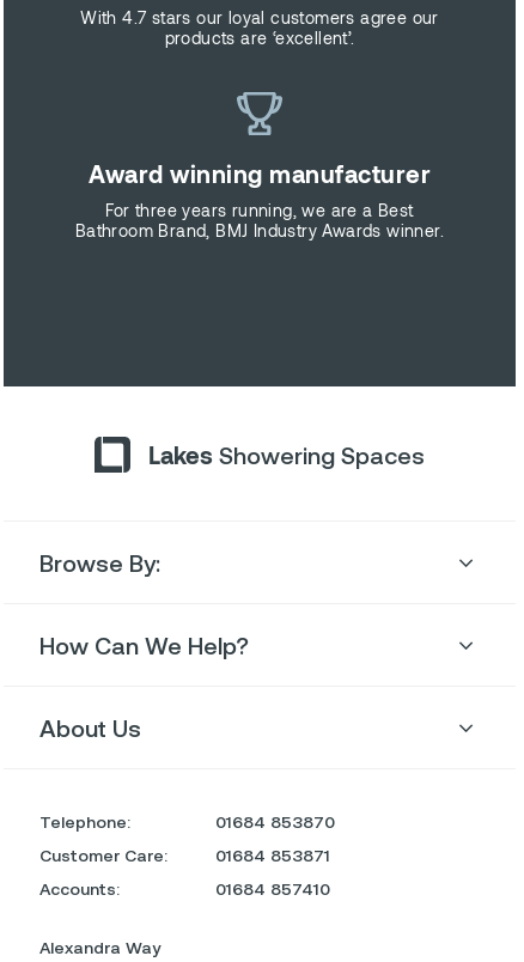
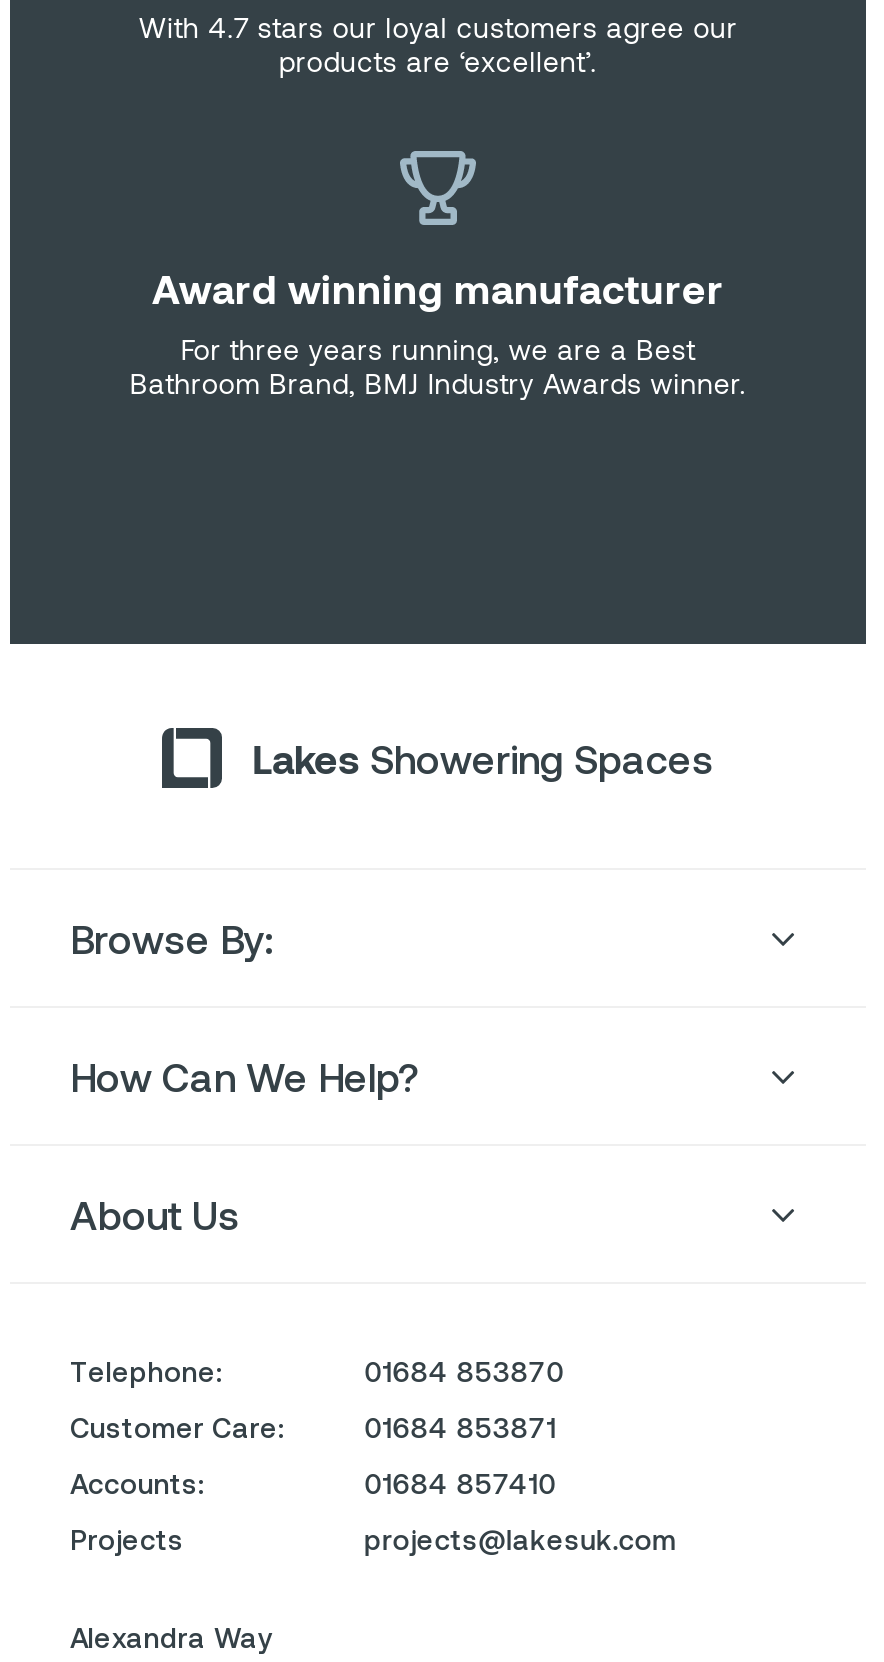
none -> [70,1521,676,1555] Projects | projects@lakesuk.com

